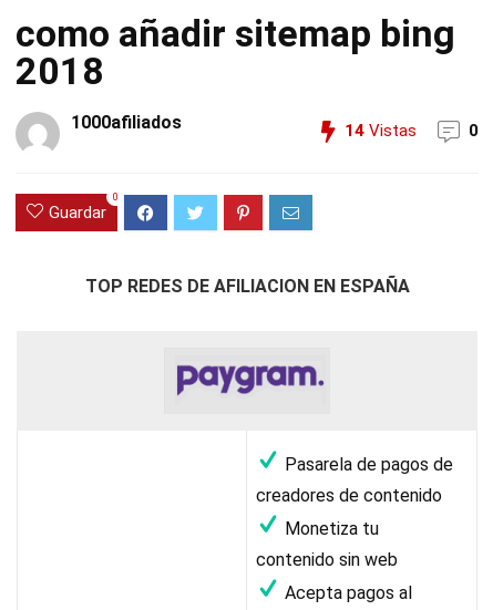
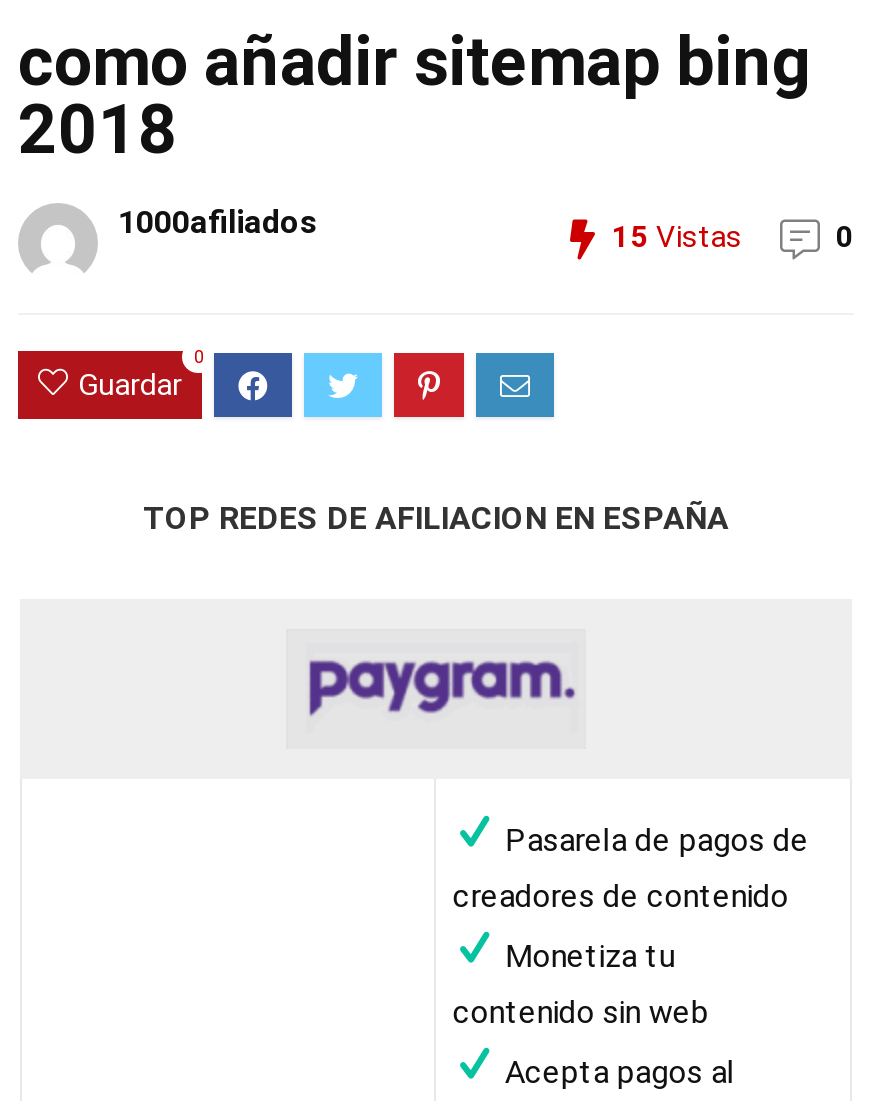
[345,121,417,141] 14 Vistas -> [612,220,742,256] 15 Vistas

